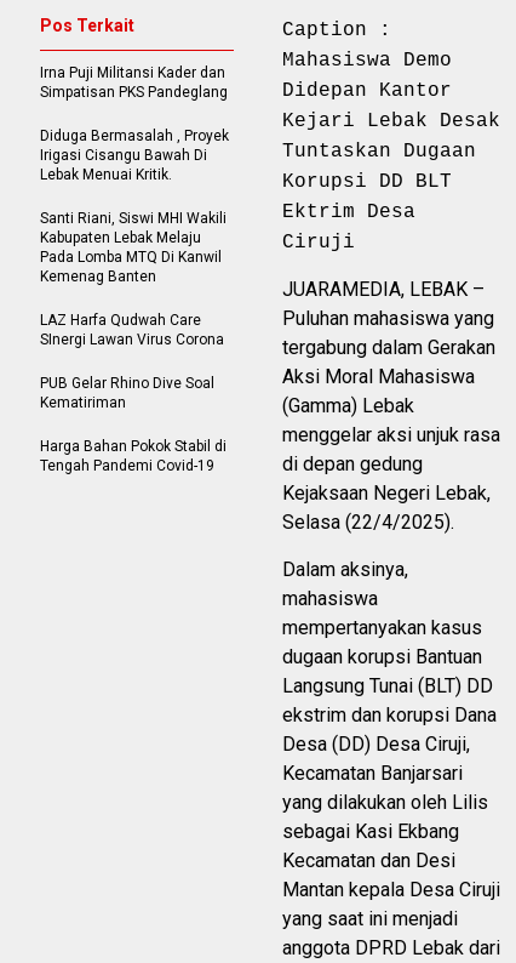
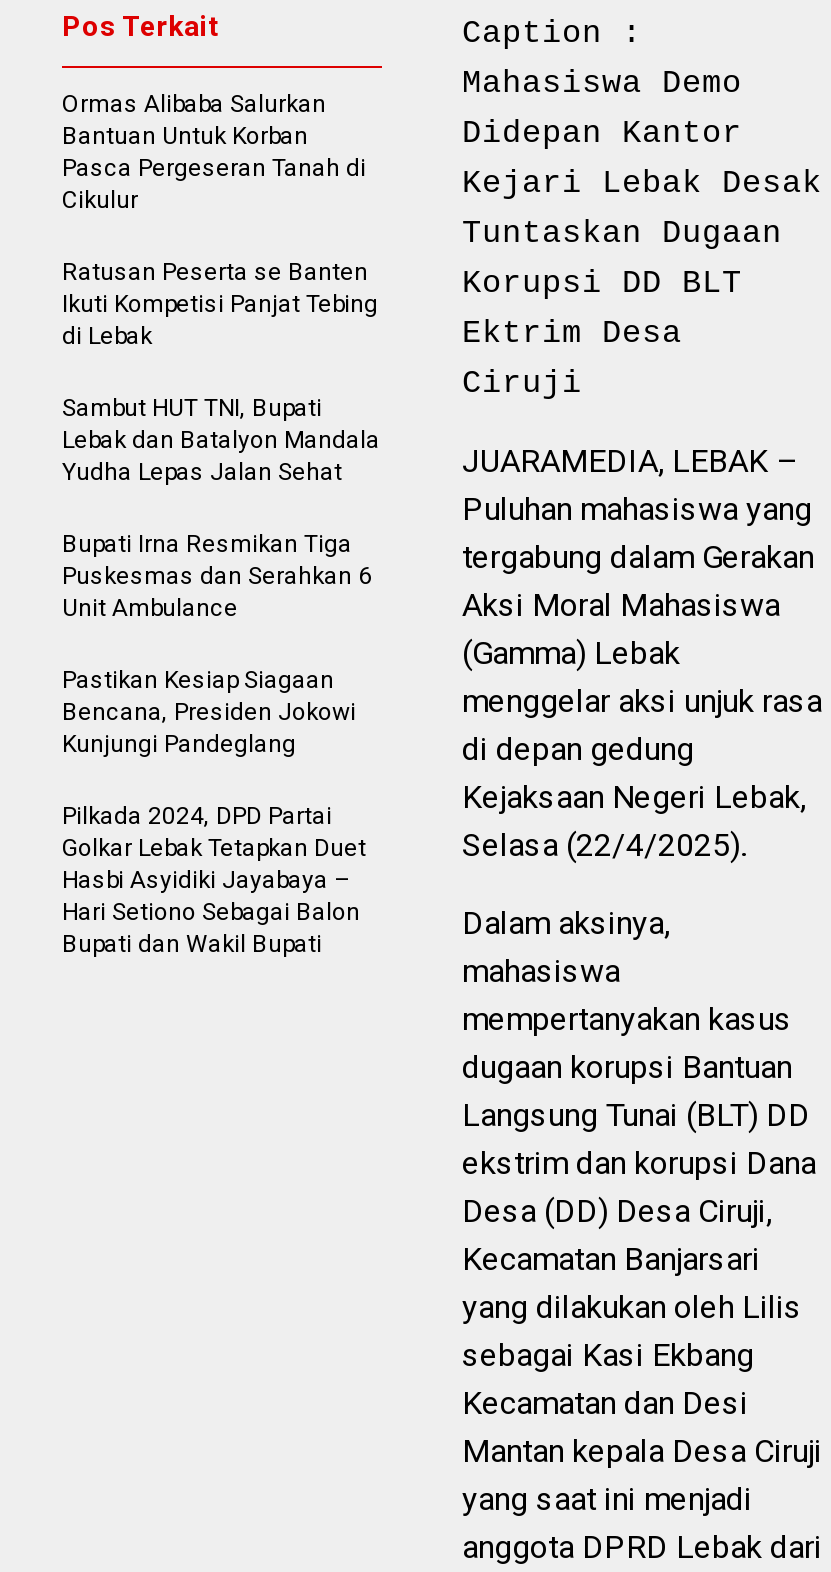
[40,64,228,101] Irna Puji Militansi Kader dan | Simpatisan PKS Pandeglang -> [62,90,366,214] Ormas Alibaba Salurkan | Bantuan Untuk Korban | Pasca Pergeseran Tanah di | Cikulur
[40,127,229,183] Diduga Bermasalah , Proyek | Irigasi Cisangu Bawah Di | Lebak Menuai Kritik. -> [62,258,378,350] Ratusan Peserta se Banten | Ikuti Kompetisi Panjat Tebing | di Lebak
[40,210,227,285] Santi Riani, Siswi MHI Wakili | Kabupaten Lebak Melaju | Pada Lomba MTQ Di Kanwil | Kemenag Banten -> [62,394,380,486] Sambut HUT TNI, Bupati | Lebak dan Batalyon Mandala | Yudha Lepas Jalan Sehat
[40,312,224,348] LAZ Harfa Qudwah Care | SInergi Lawan Virus Corona -> [62,530,372,622] Bupati Irna Resmikan Tiga | Puskesmas dan Serahkan 6 | Unit Ambulance
[40,375,214,411] PUB Gelar Rhino Dive Soal | Kematiriman -> [62,666,356,758] Pastikan Kesiap Siagaan | Bencana, Presiden Jokowi | Kunjungi Pandeglang
[40,438,227,474] Harga Bahan Pokok Stabil di | Tengah Pandemi Covid-19 -> [62,802,366,958] Pilkada 2024, DPD Partai | Golkar Lebak Tetapkan Duet | Hasbi Asyidiki Jayabaya – | Hari Setiono Sebagai Balon | Bupati dan Wakil Bupati

